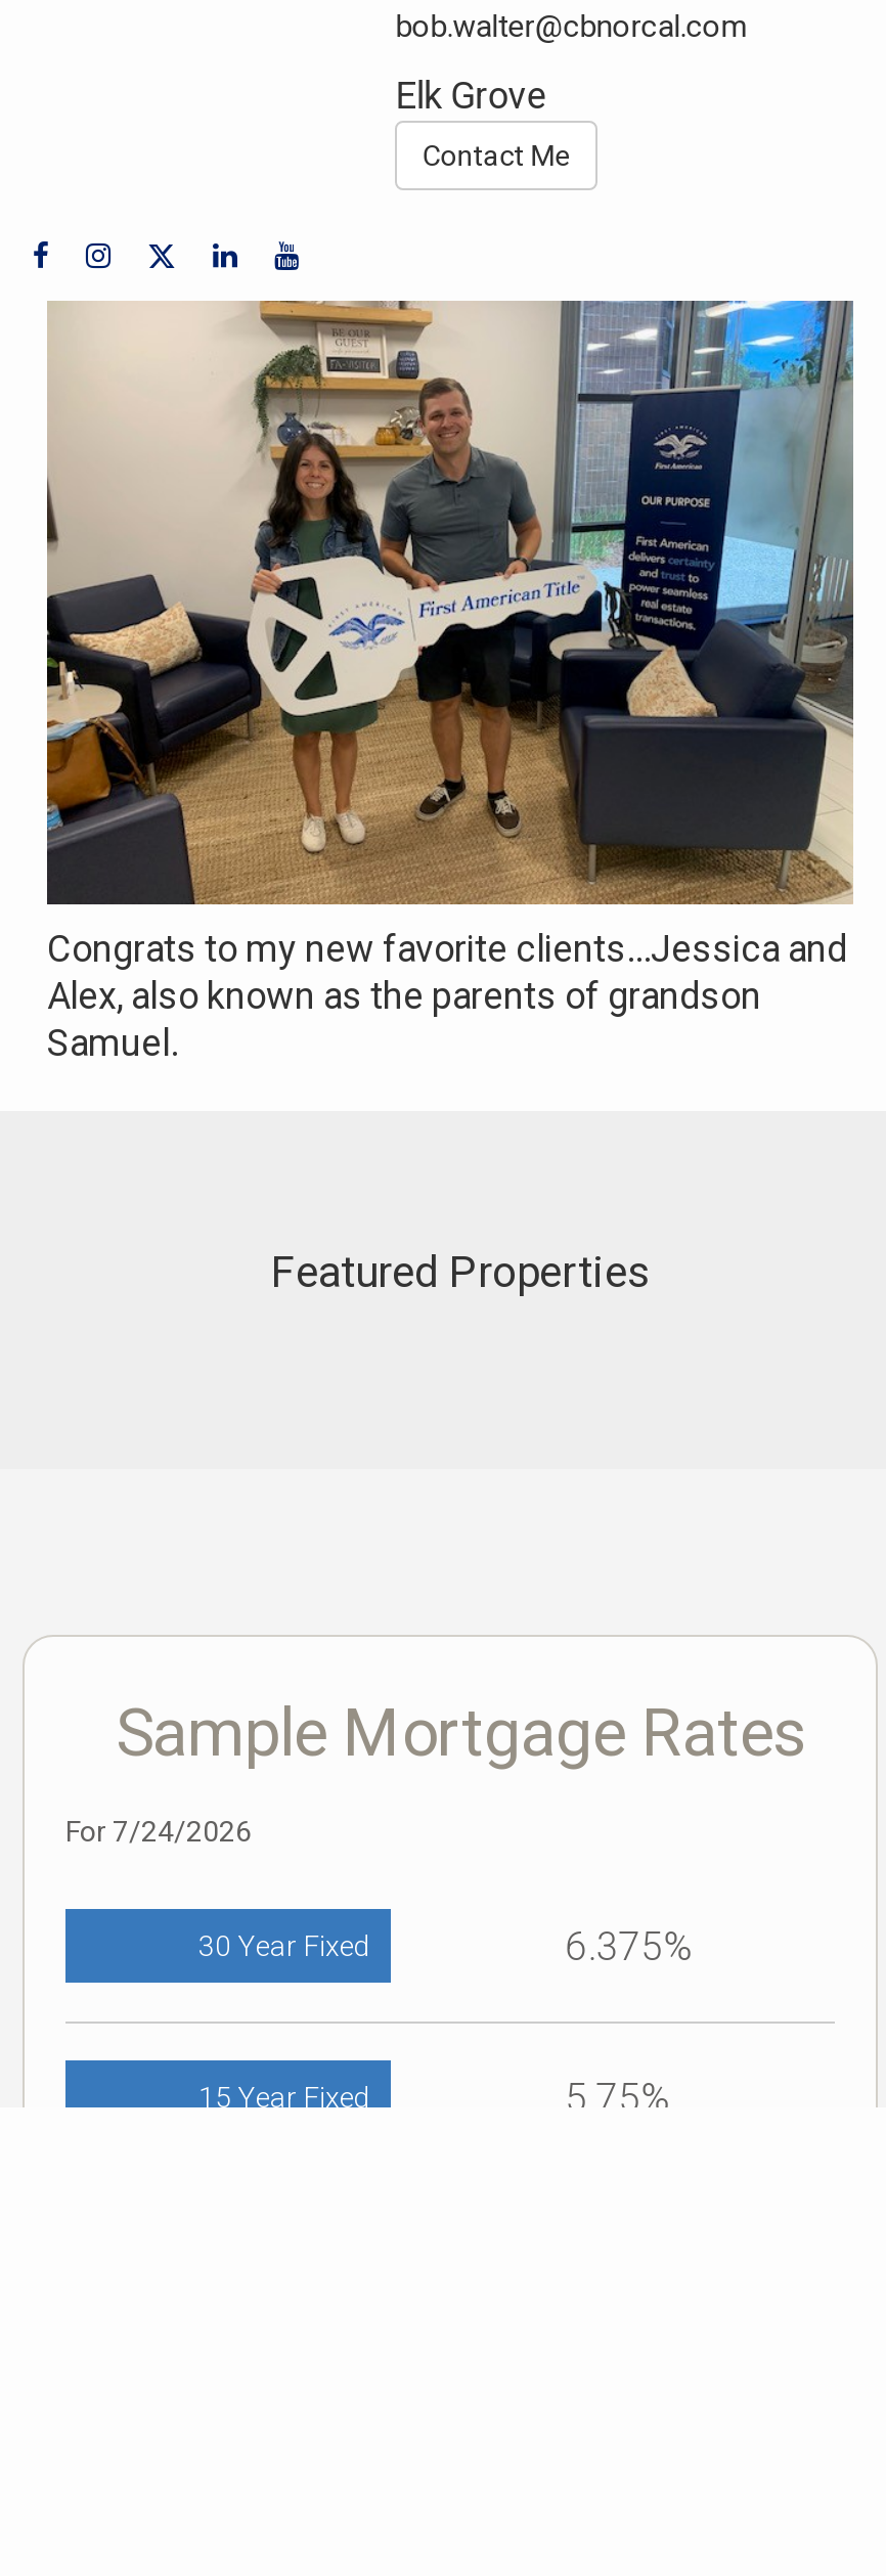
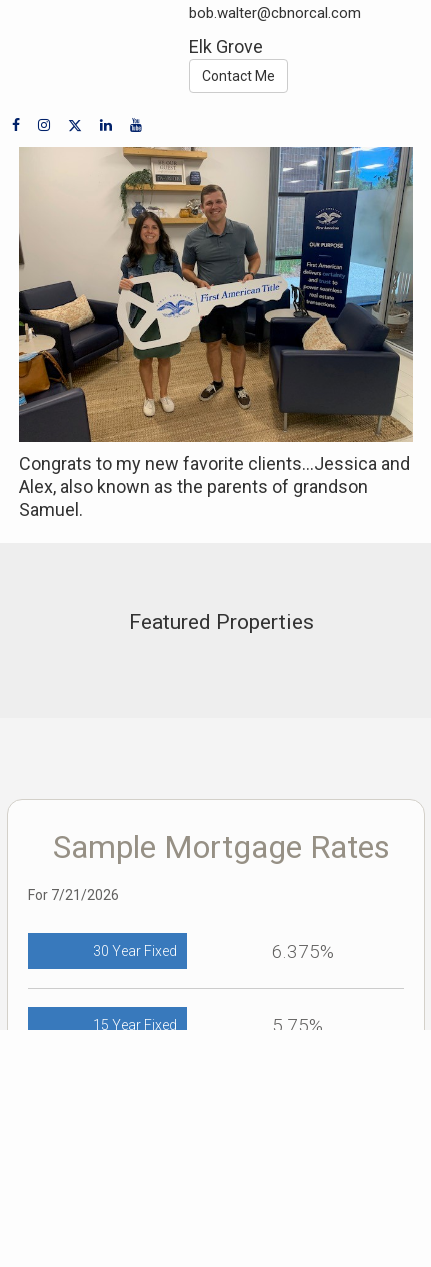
[65,1814,252,1847] For 7/24/2026 -> [28,887,119,903] For 7/21/2026

